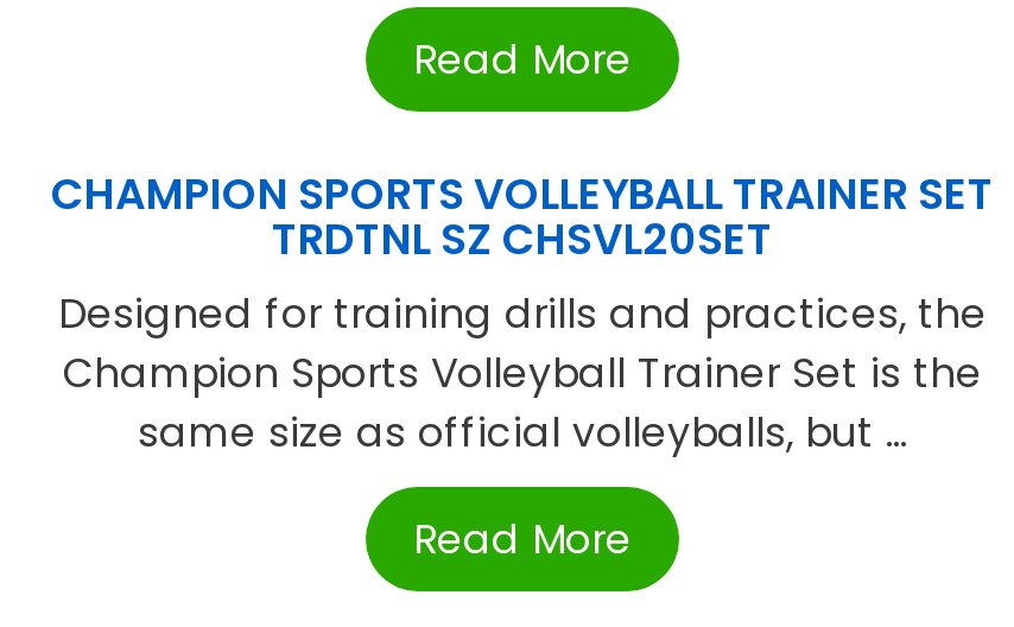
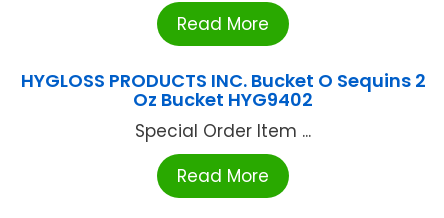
[51,164,994,461] CHAMPION SPORTS VOLLEYBALL TRAINER SET | TRDTNL SZ CHSVL20SET | Designed for training drills and practices, the | Champion Sports Volleyball Trainer Set is the | same size as official volleyballs, but ... -> [20,68,425,143] HYGLOSS PRODUCTS INC. Bucket O Sequins 2 | Oz Bucket HYG9402 | Special Order Item ...

